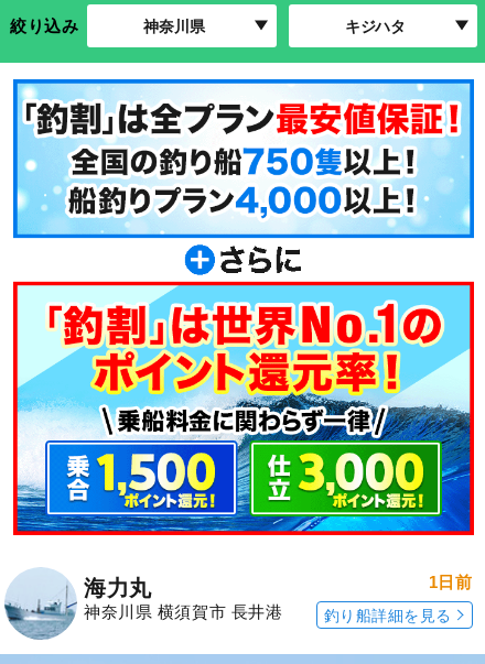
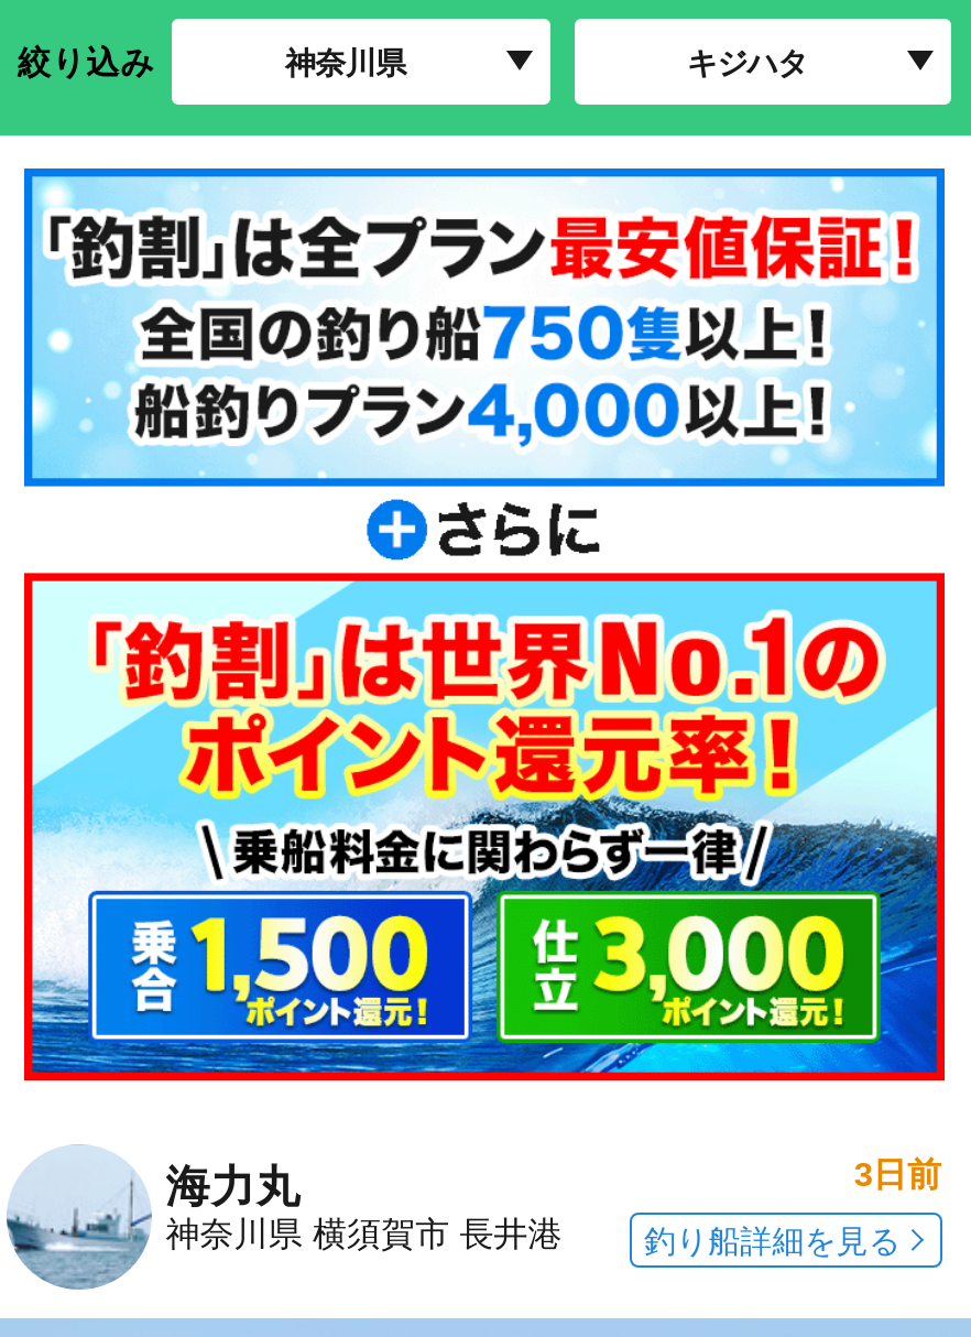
[429,573,472,592] 1日前 -> [854,1156,941,1194] 3日前

